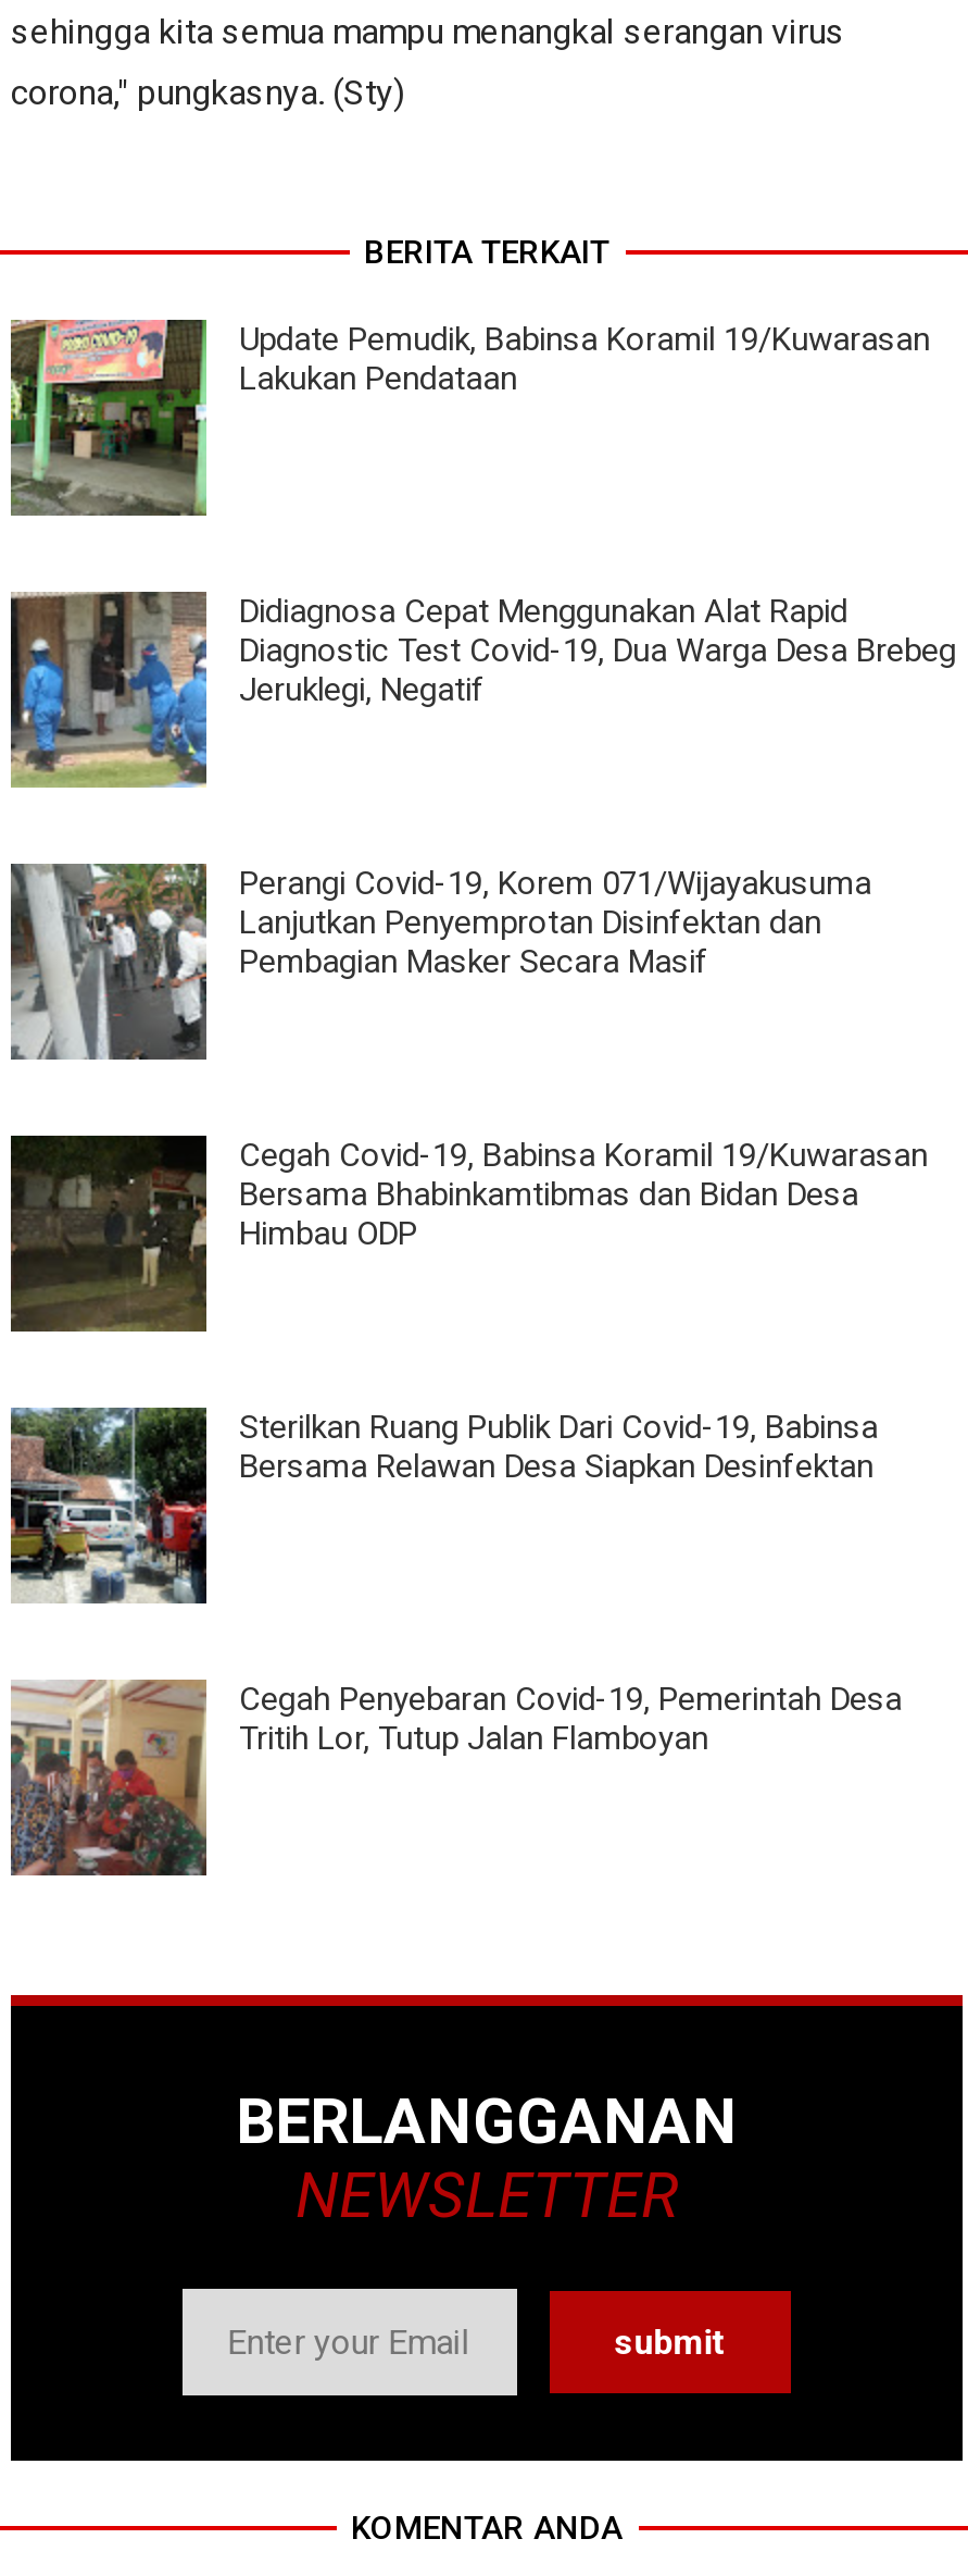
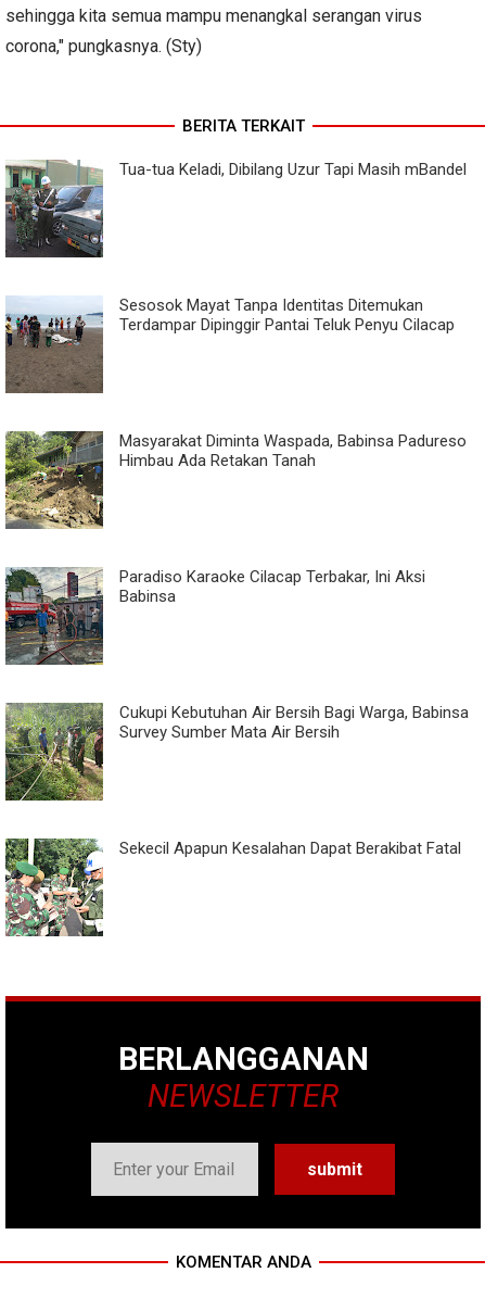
[9,318,930,516] [image] | Update Pemudik, Babinsa Koramil 19/Kuwarasan | Lakukan Pendataan -> [5,160,467,257] [image] | Tua-tua Keladi, Dibilang Uzur Tapi Masih mBandel
[9,590,956,788] [image] | Didiagnosa Cepat Menggunakan Alat Rapid | Diagnostic Test Covid-19, Dua Warga Desa Brebeg | Jeruklegi, Negatif -> [4,295,455,394] [image] | Sesosok Mayat Tanpa Identitas Ditemukan | Terdampar Dipinggir Pantai Teluk Penyu Cilacap
[9,862,871,1062] [image] | Perangi Covid-19, Korem 071/Wijayakusuma | Lanjutkan Penyemprotan Disinfektan dan | Pembagian Masker Secara Masif -> [4,431,467,529] [image] | Masyarakat Diminta Waspada, Babinsa Padureso | Himbau Ada Retakan Tanah
[9,1134,928,1334] [image] | Cegah Covid-19, Babinsa Koramil 19/Kuwarasan | Bersama Bhabinkamtibmas dan Bidan Desa | Himbau ODP -> [4,567,425,666] [image] | Paradiso Karaoke Cilacap Terbakar, Ini Aksi | Babinsa
[11,1408,878,1606] [image] | Sterilkan Ruang Publik Dari Covid-19, Babinsa | Bersama Relawan Desa Siapkan Desinfektan -> [5,703,469,802] [image] | Cukupi Kebutuhan Air Bersih Bagi Warga, Babinsa | Survey Sumber Mata Air Bersih
[9,1677,902,1878] [image] | Cegah Penyebaran Covid-19, Pemerintah Desa | Tritih Lor, Tutup Jalan Flamboyan -> [5,839,461,936] [image] | Sekecil Apapun Kesalahan Dapat Berakibat Fatal

